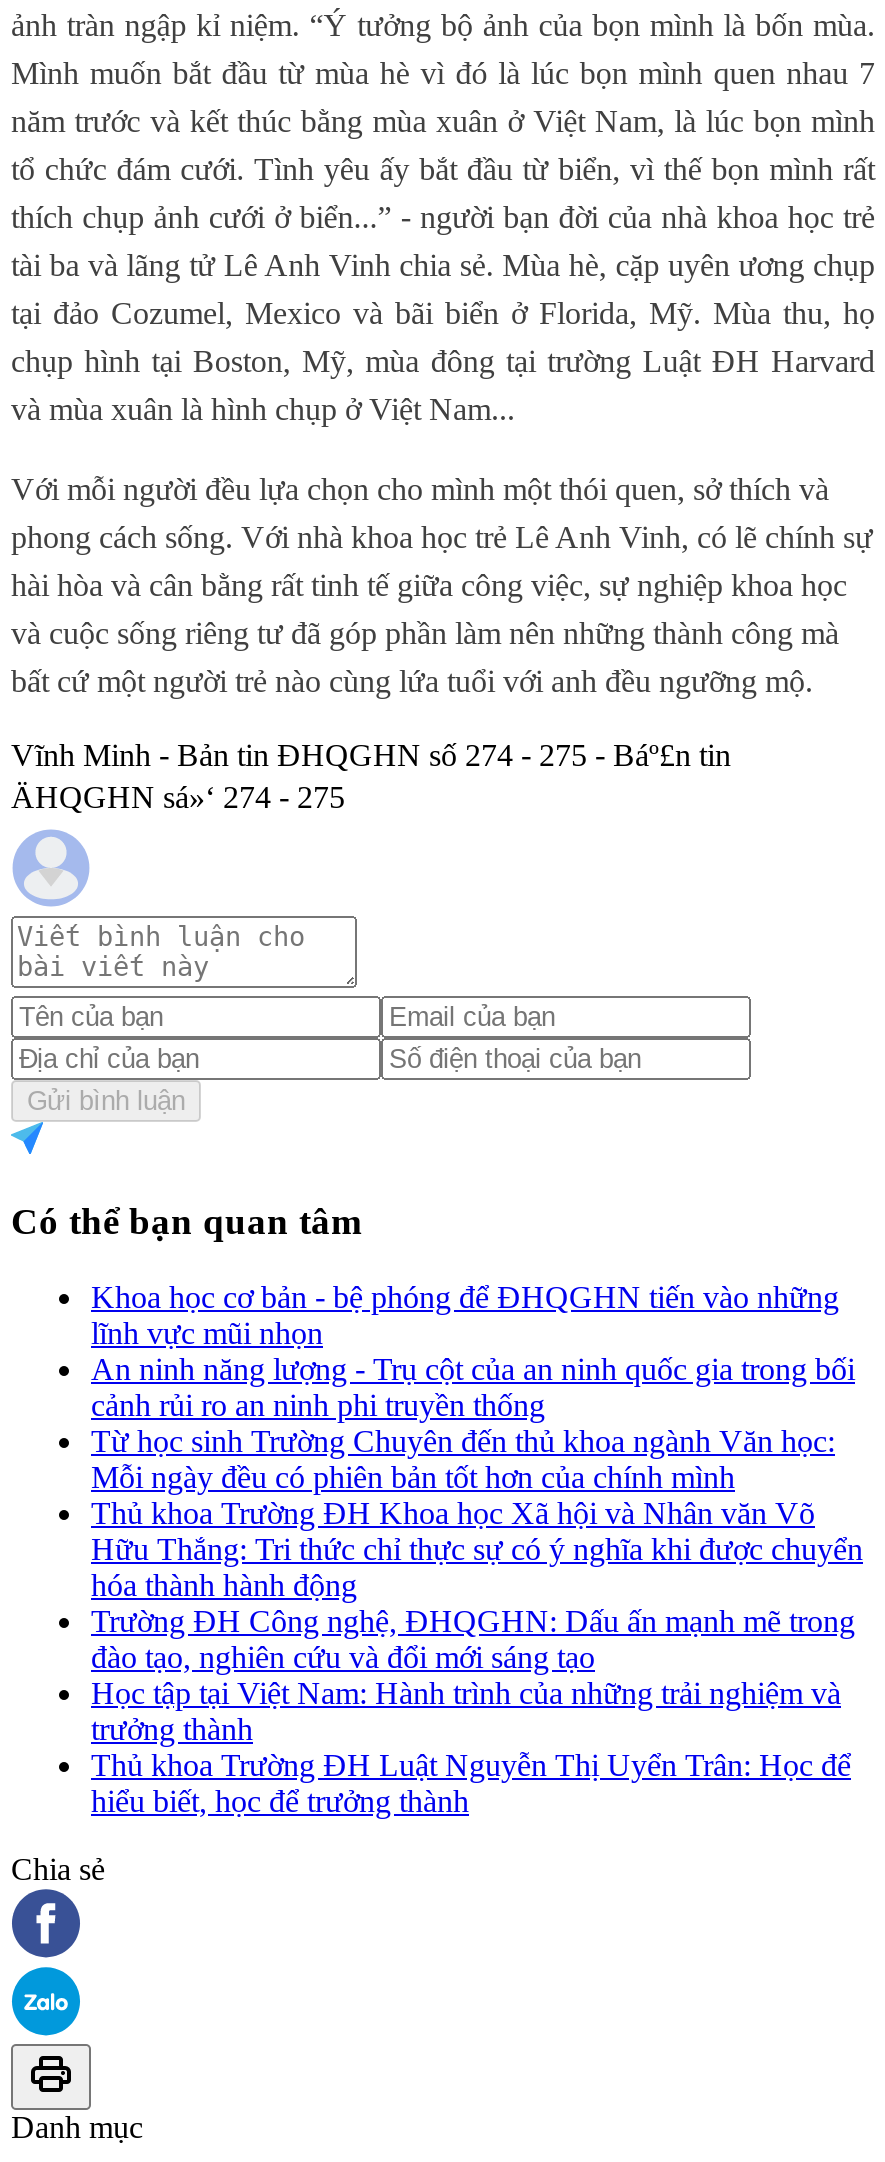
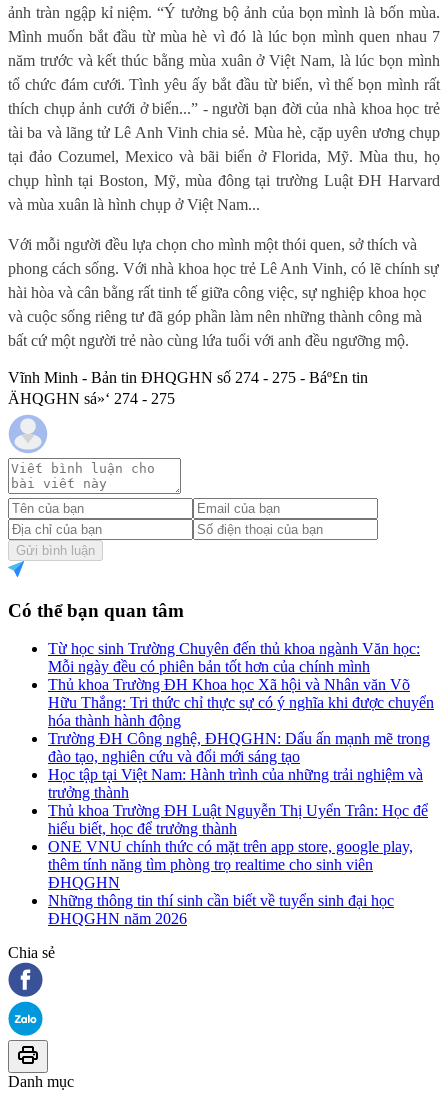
[91,1280,855,1422] Khoa học cơ bản - bệ phóng để ĐHQGHN tiến vào những | lĩnh vực mũi nhọn | An ninh năng lượng - Trụ cột của an ninh quốc gia trong bối | cảnh rủi ro an ninh phi truyền thống -> none
moved [91,1424,863,1818] -> [48,640,434,837]: Từ học sinh Trường Chuyên đến thủ khoa ngành Văn học: | Mỗi ngày đều có phiên bản tốt hơn của chính mình | Thủ khoa Trường ĐH Khoa học Xã hội và Nhân văn Võ | ... | Thủ khoa Trường ĐH Luật Nguyễn Thị Uyển Trân: Học để | hiểu biết, học để trưởng thành
none -> [48,838,413,927] ONE VNU chính thức có mặt trên app store, google play, | thêm tính năng tìm phòng trọ realtime cho sinh viên | ĐHQGHN | Những thông tin thí sinh cần biết về tuyển sinh đại học | ĐHQGHN năm 2026

